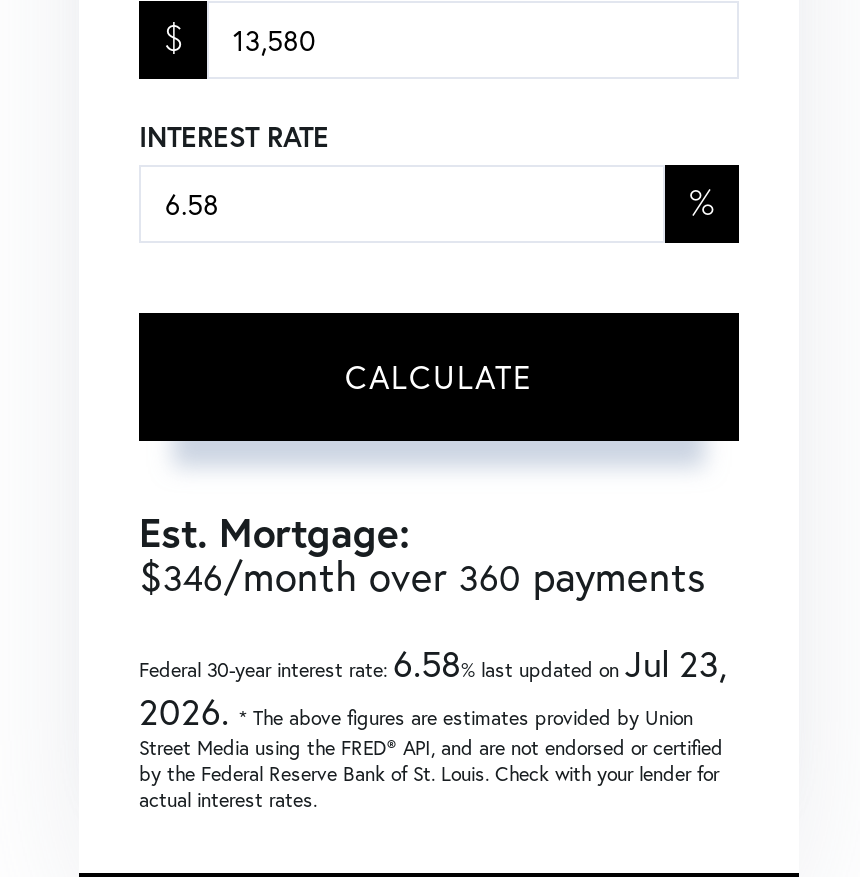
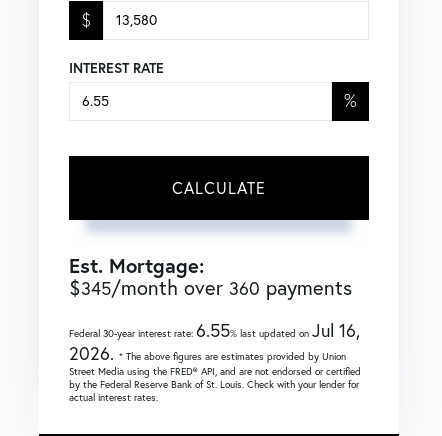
[139,549,705,603] $346/month over 360 payments -> [69,275,352,300] $345/month over 360 payments
[139,639,727,687] Federal 30-year interest rate:6.58% last updated onJul 23, -> [69,319,360,342] Federal 30-year interest rate:6.55% last updated onJul 16,

